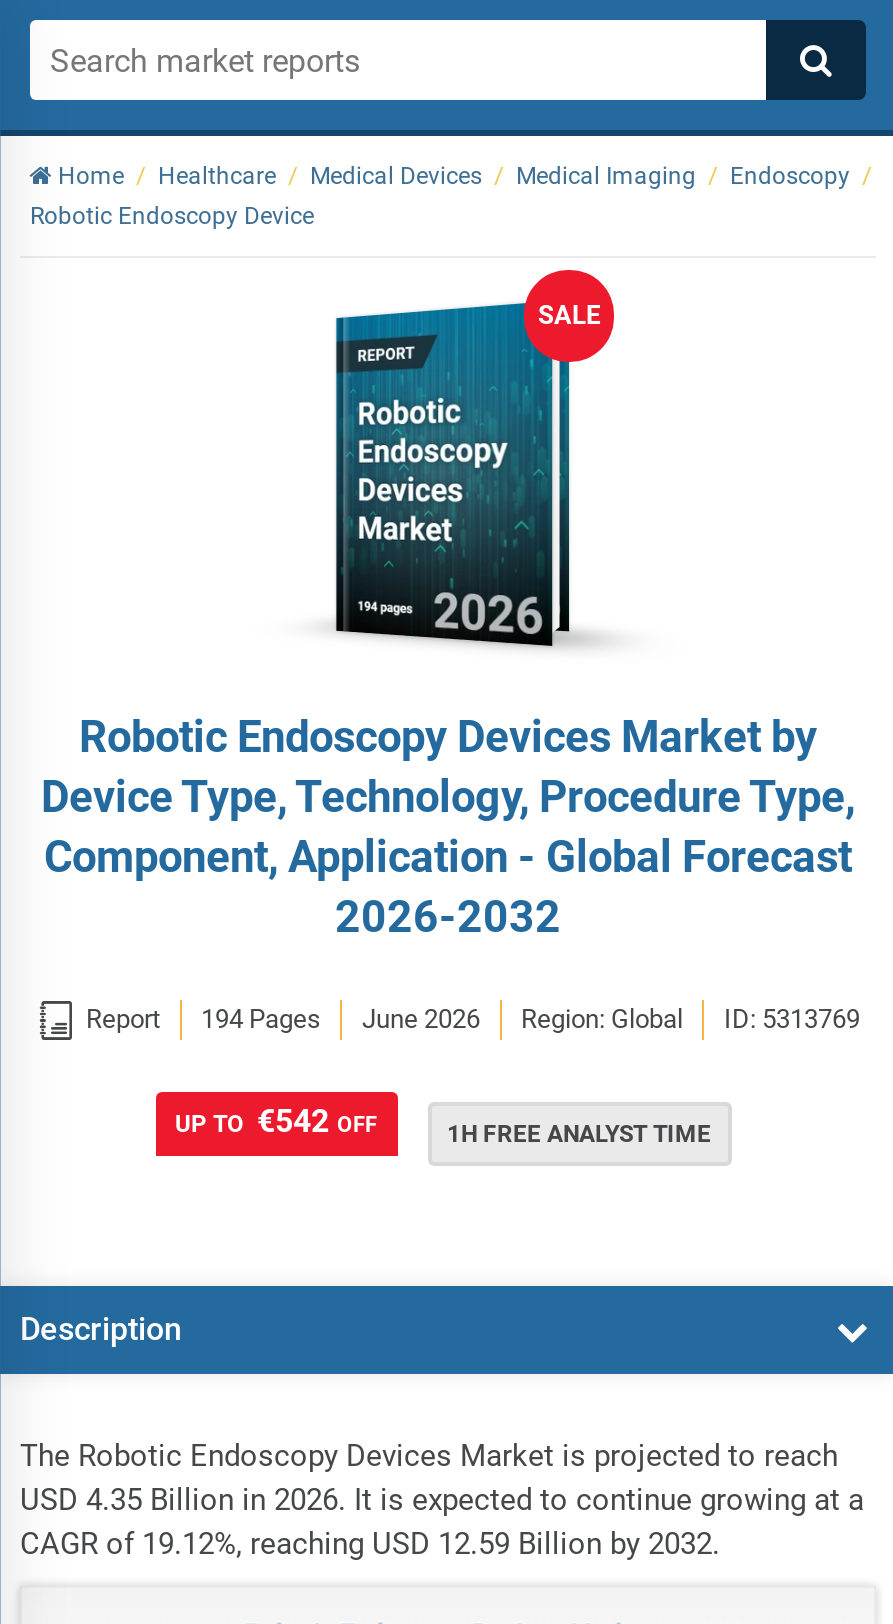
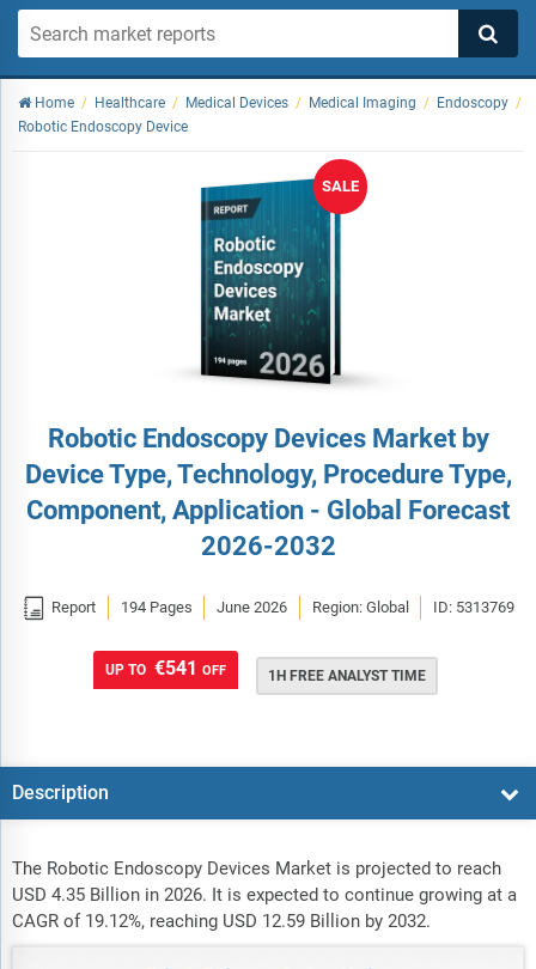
[175,1101,377,1139] UP TO €542 OFF -> [105,656,226,679] UP TO €541 OFF

